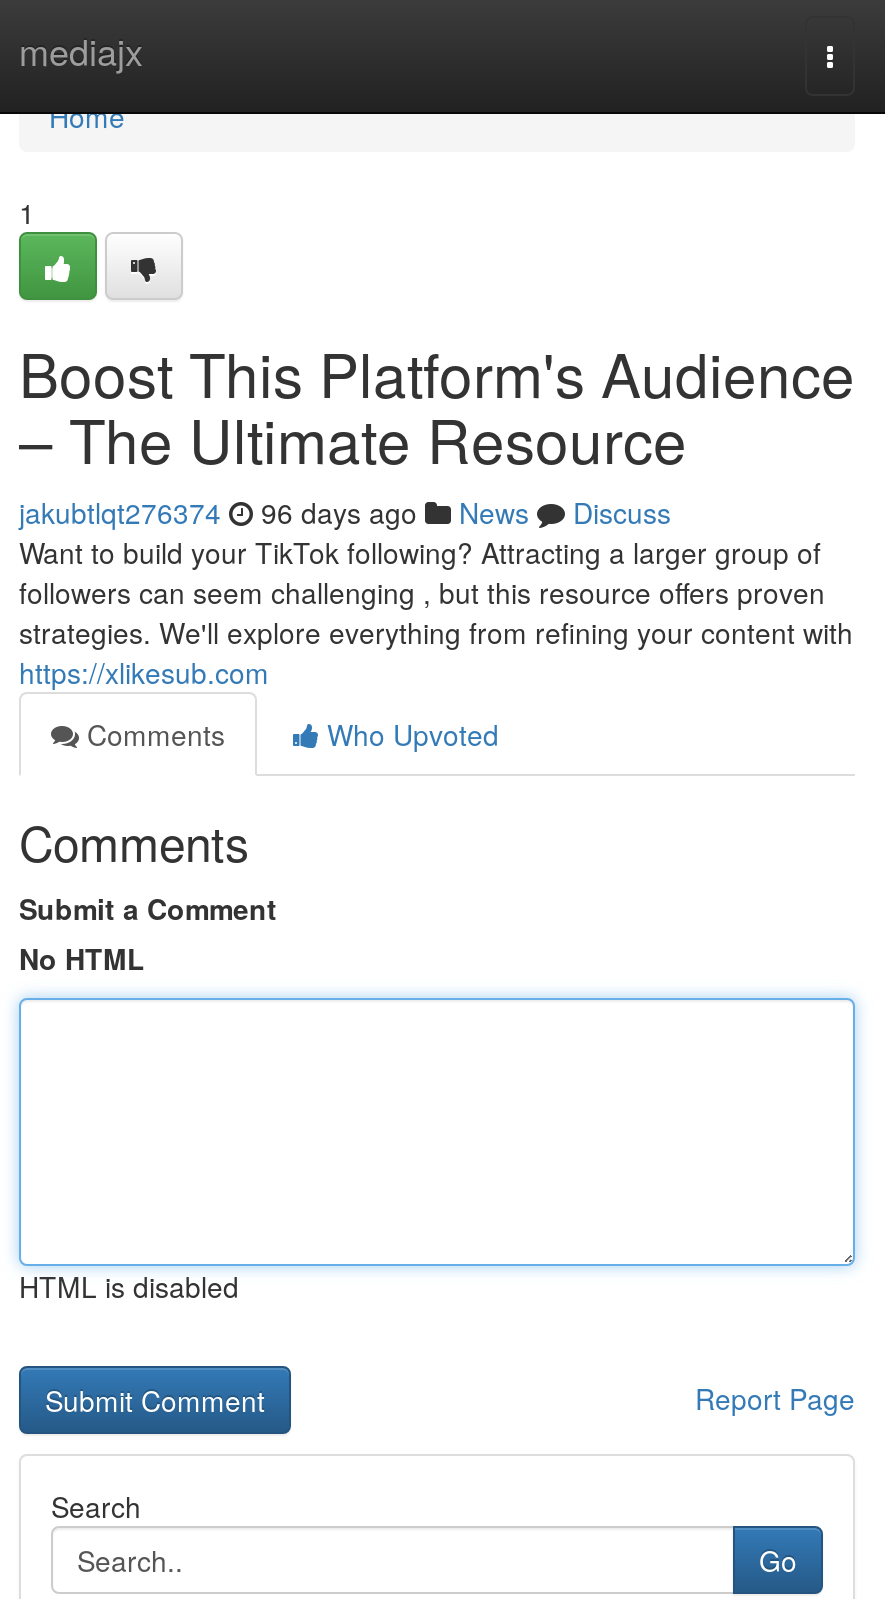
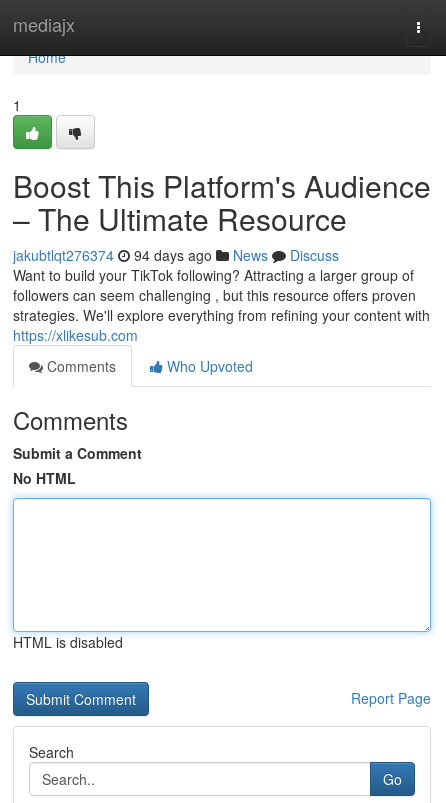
[19,492,671,532] jakubtlqt276374 96 days ago News Discuss -> [13,245,339,265] jakubtlqt276374 94 days ago News Discuss

